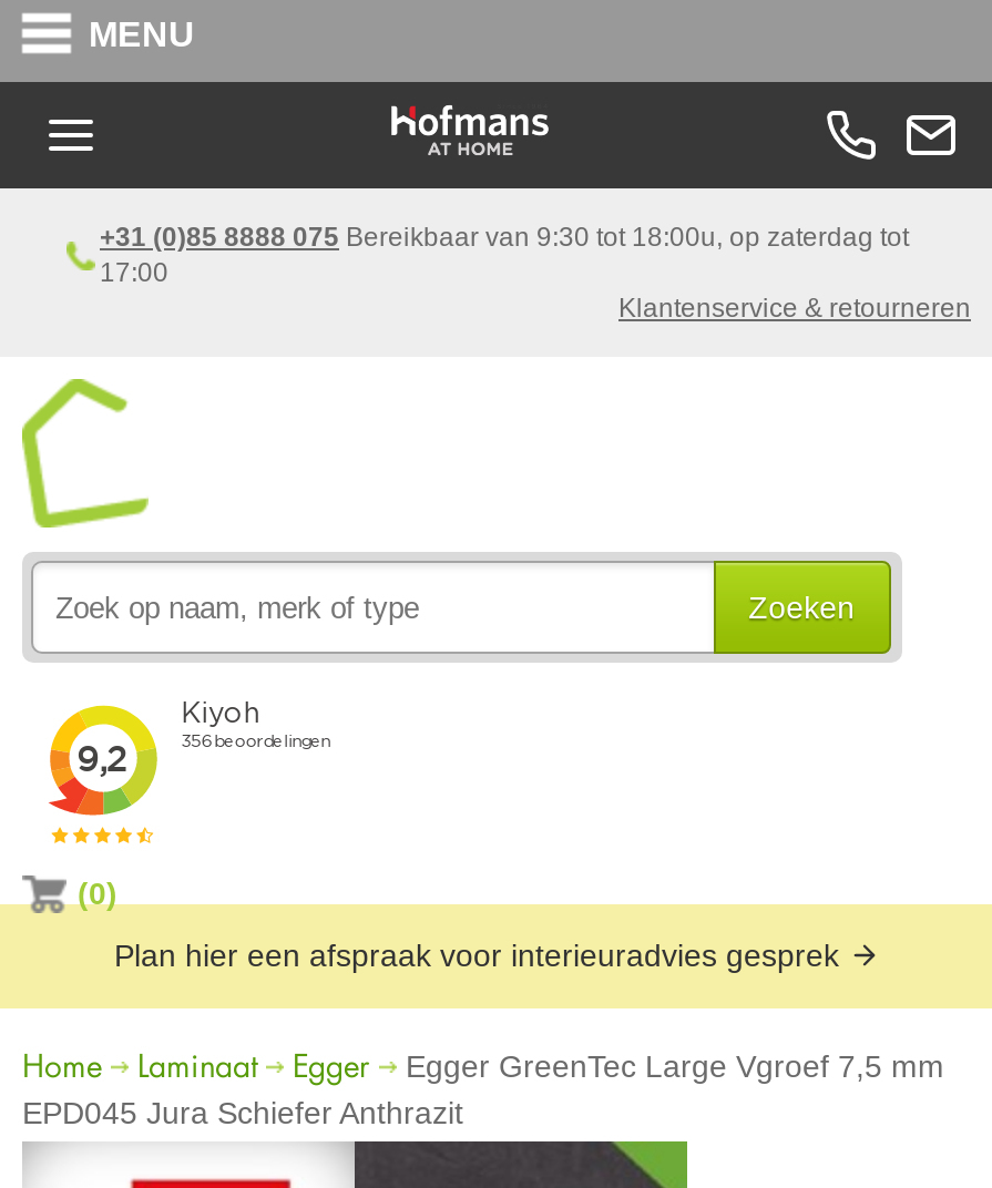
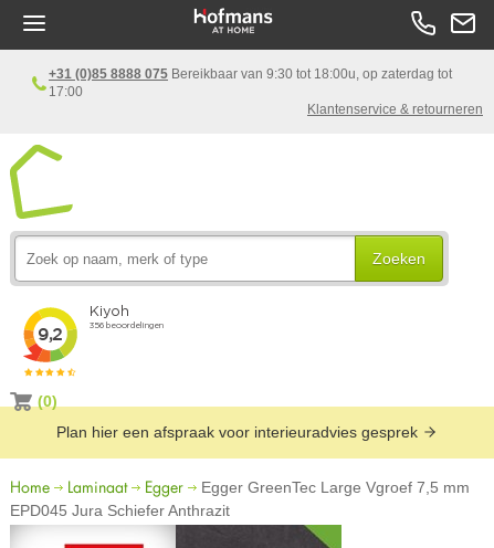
[89,16,195,53] MENU -> none

